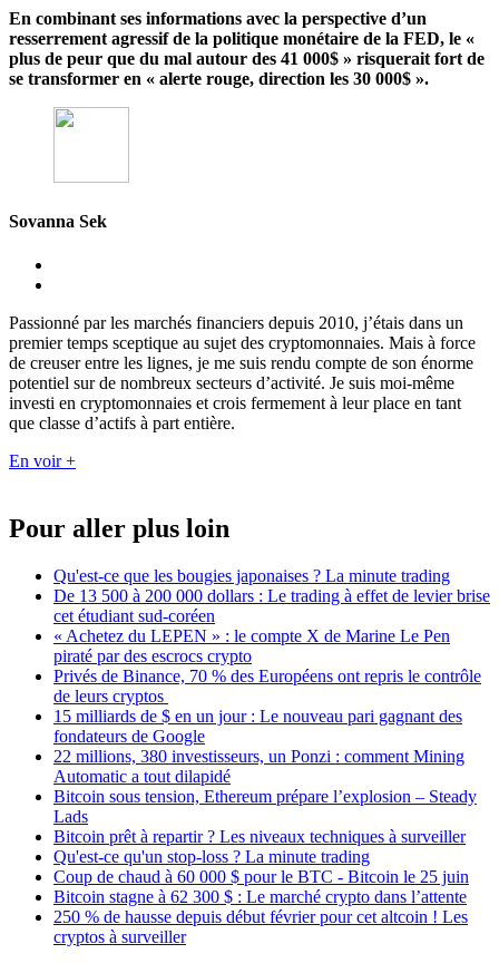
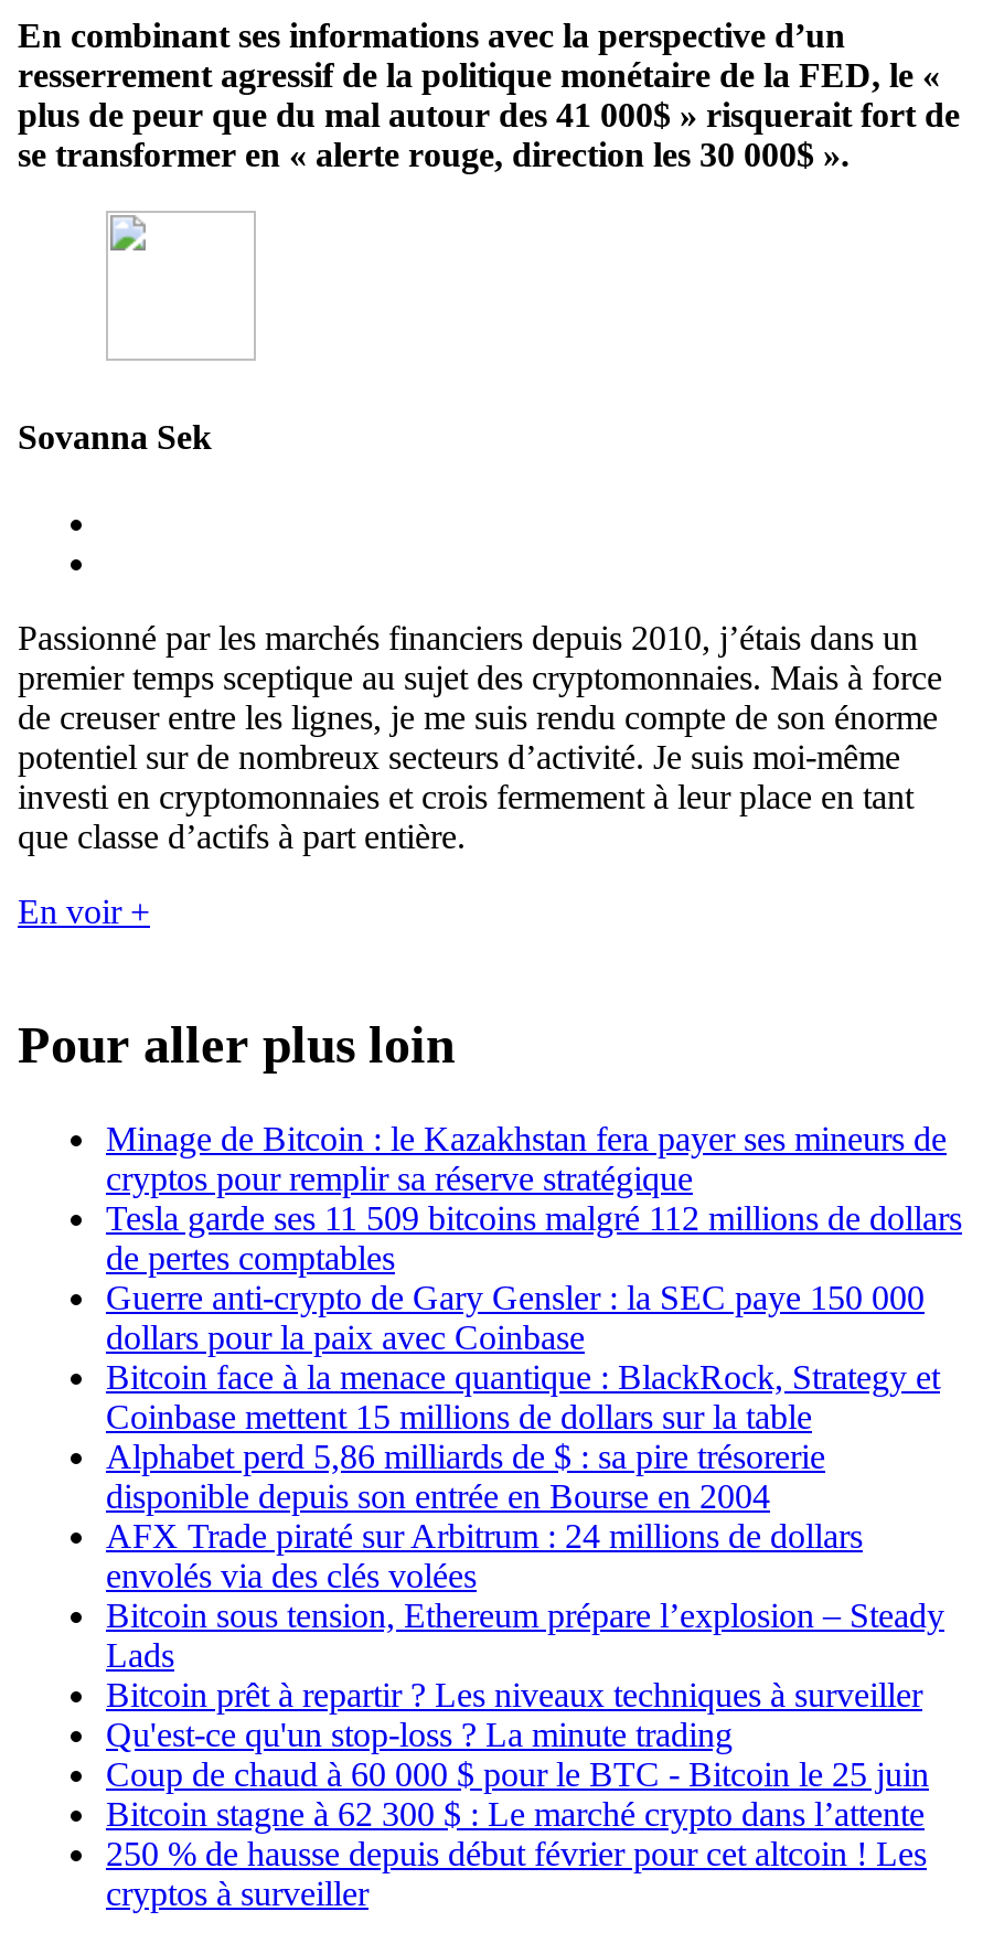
[53,566,490,786] Qu'est-ce que les bougies japonaises ? La minute trading | De 13 500 à 200 000 dollars : Le trading à effet de levier brise | cet étudiant sud-coréen | « Achetez du LEPEN » : le compte X de Marine Le Pen | piraté par des escrocs crypto | Privés de Binance, 70 % des Européens ont repris le contrôle | de leurs cryptos | 15 milliards de $ en un jour : Le nouveau pari gagnant des | fondateurs de Google | 22 millions, 380 investisseurs, un Ponzi : comment Mining | Automatic a tout dilapidé -> [106,1119,962,1594] Minage de Bitcoin : le Kazakhstan fera payer ses mineurs de | cryptos pour remplir sa réserve stratégique | Tesla garde ses 11 509 bitcoins malgré 112 millions de dollars | de pertes comptables | Guerre anti-crypto de Gary Gensler : la SEC paye 150 000 | dollars pour la paix avec Coinbase | Bitcoin face à la menace quantique : BlackRock, Strategy et | Coinbase mettent 15 millions de dollars sur la table | Alphabet perd 5,86 milliards de $ : sa pire trésorerie | disponible depuis son entrée en Bourse en 2004 | AFX Trade piraté sur Arbitrum : 24 millions de dollars | envolés via des clés volées

